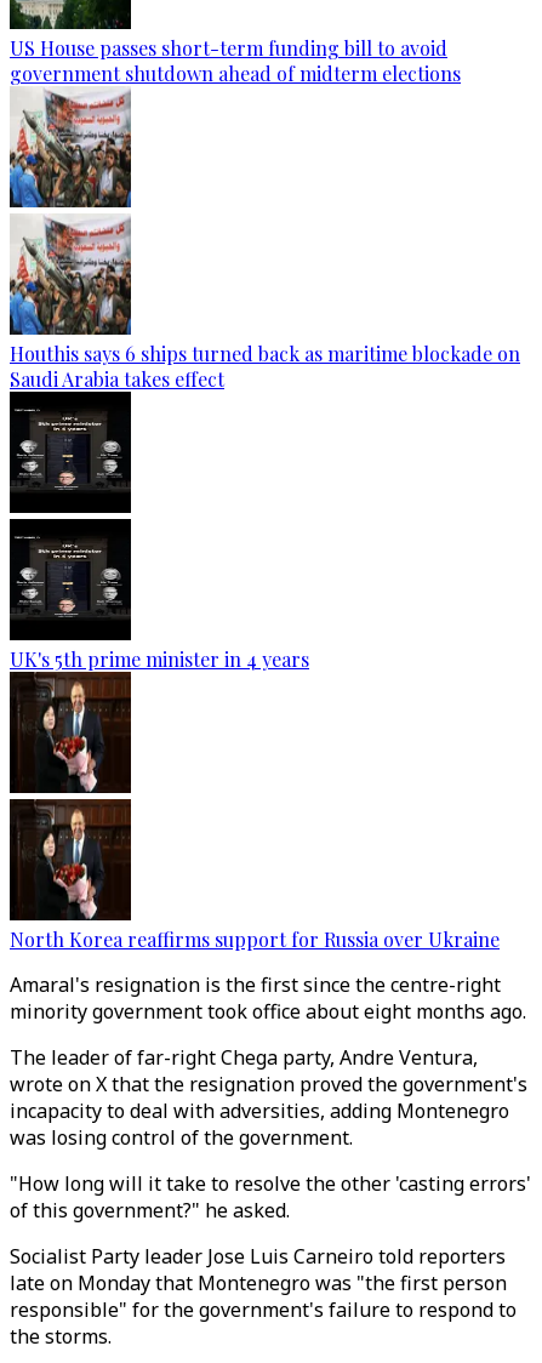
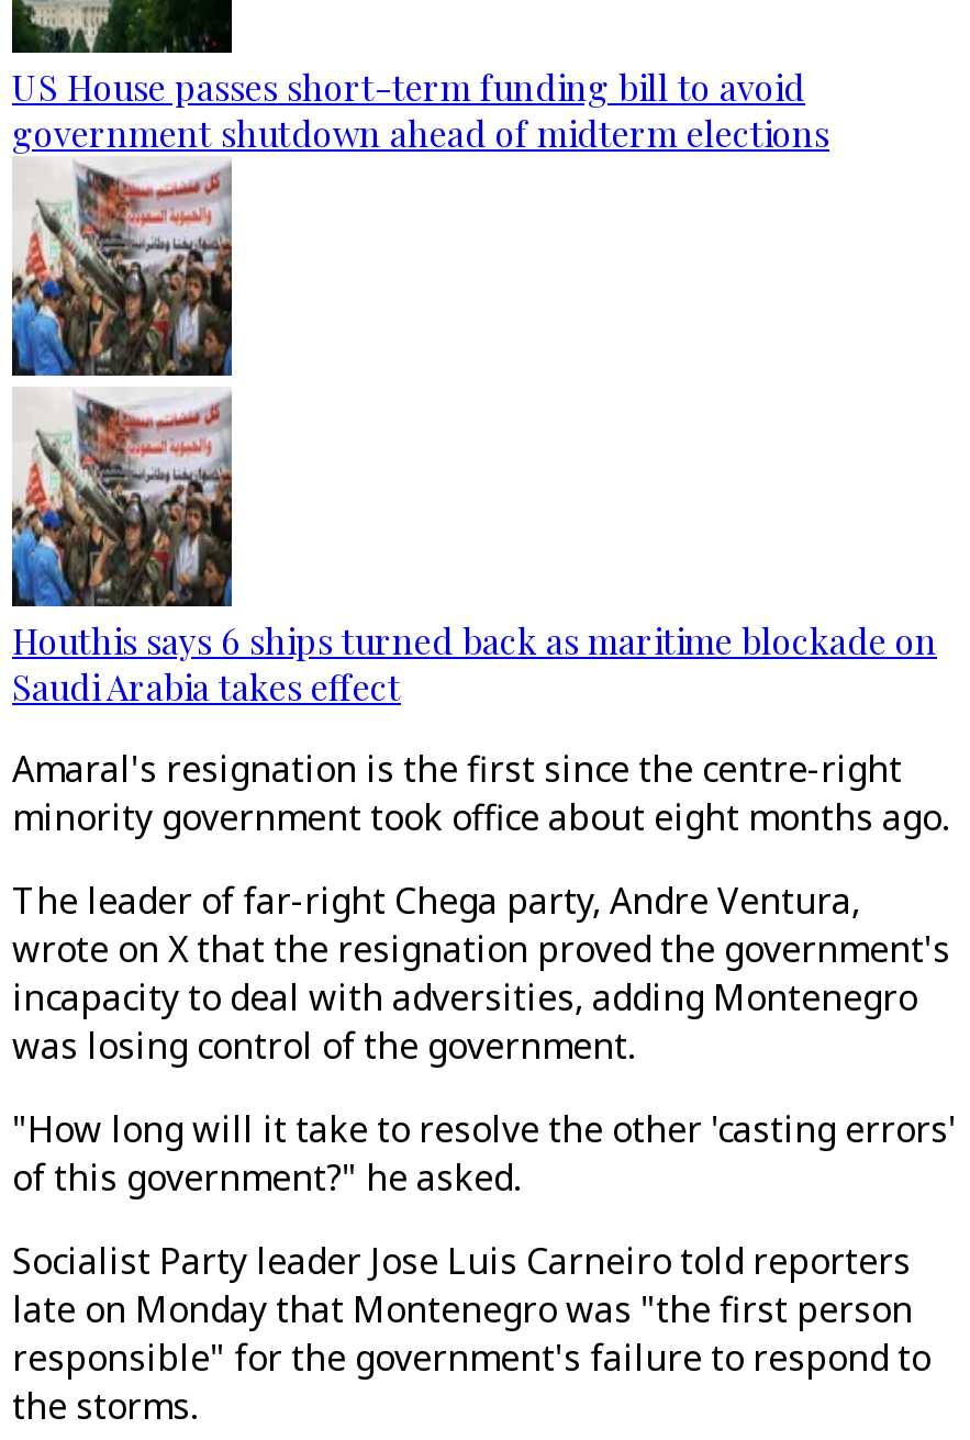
[8,395,309,672] [image] | UK's 5th prime minister in 4 years -> none
[8,681,500,952] [image] | North Korea reaffirms support for Russia over Ukraine -> none

